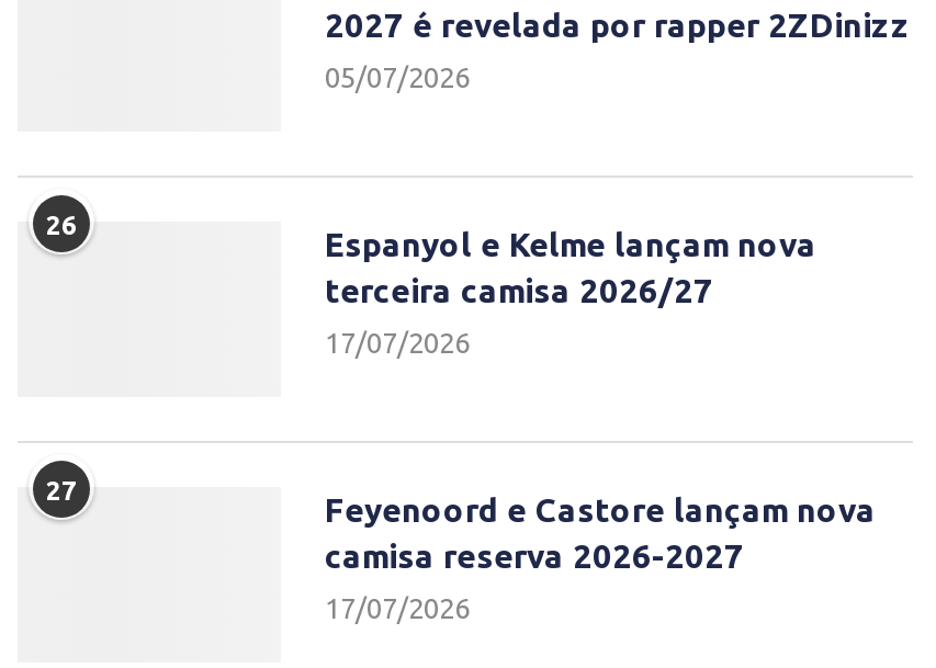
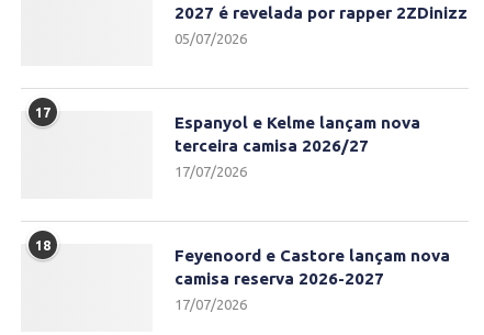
[46,211,77,239] 26 -> [35,106,50,120] 17
[46,476,77,505] 27 -> [35,238,50,253] 18

